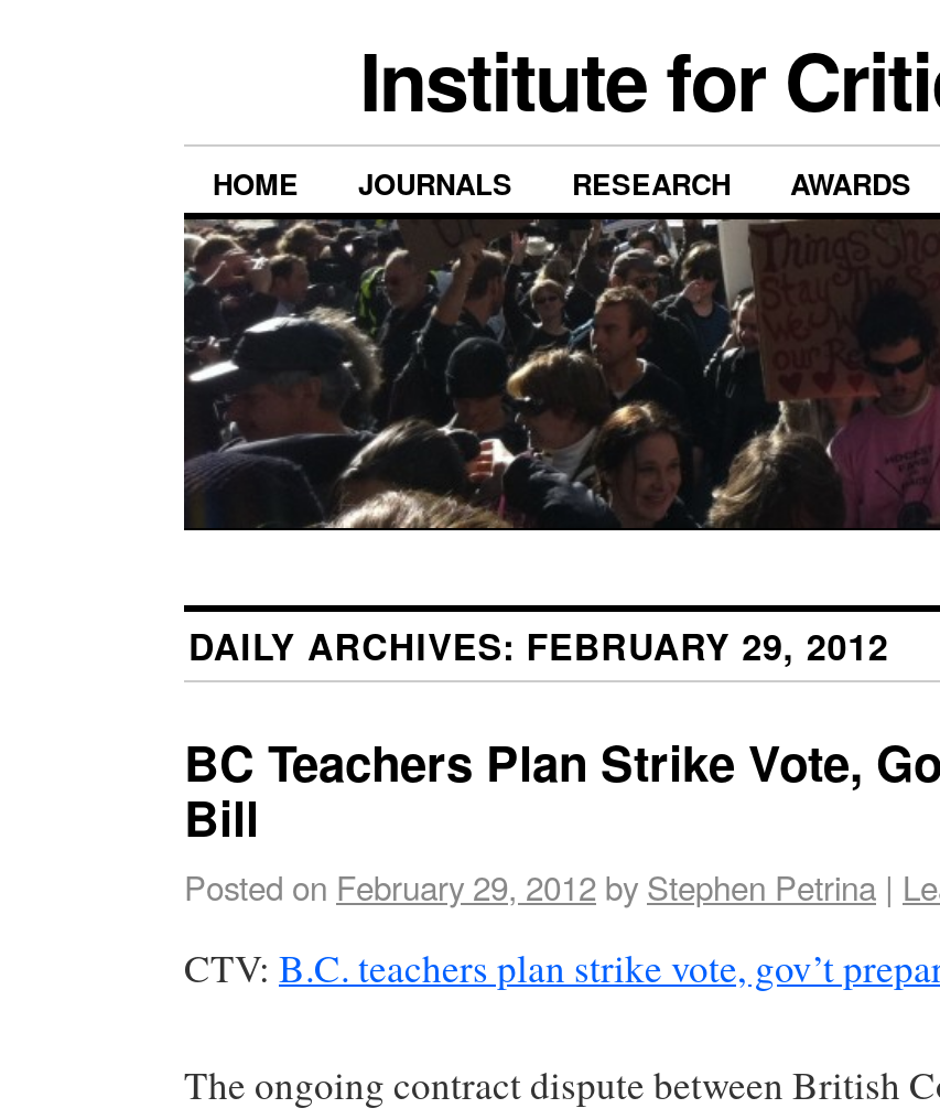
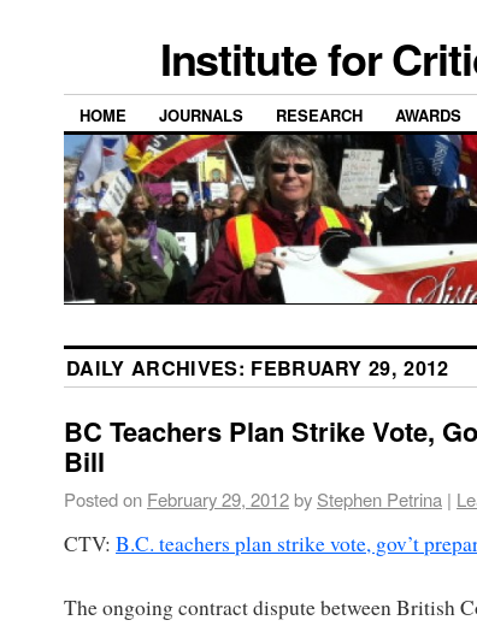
[182,217,933,530] [image] -> [63,134,473,305] [image]

